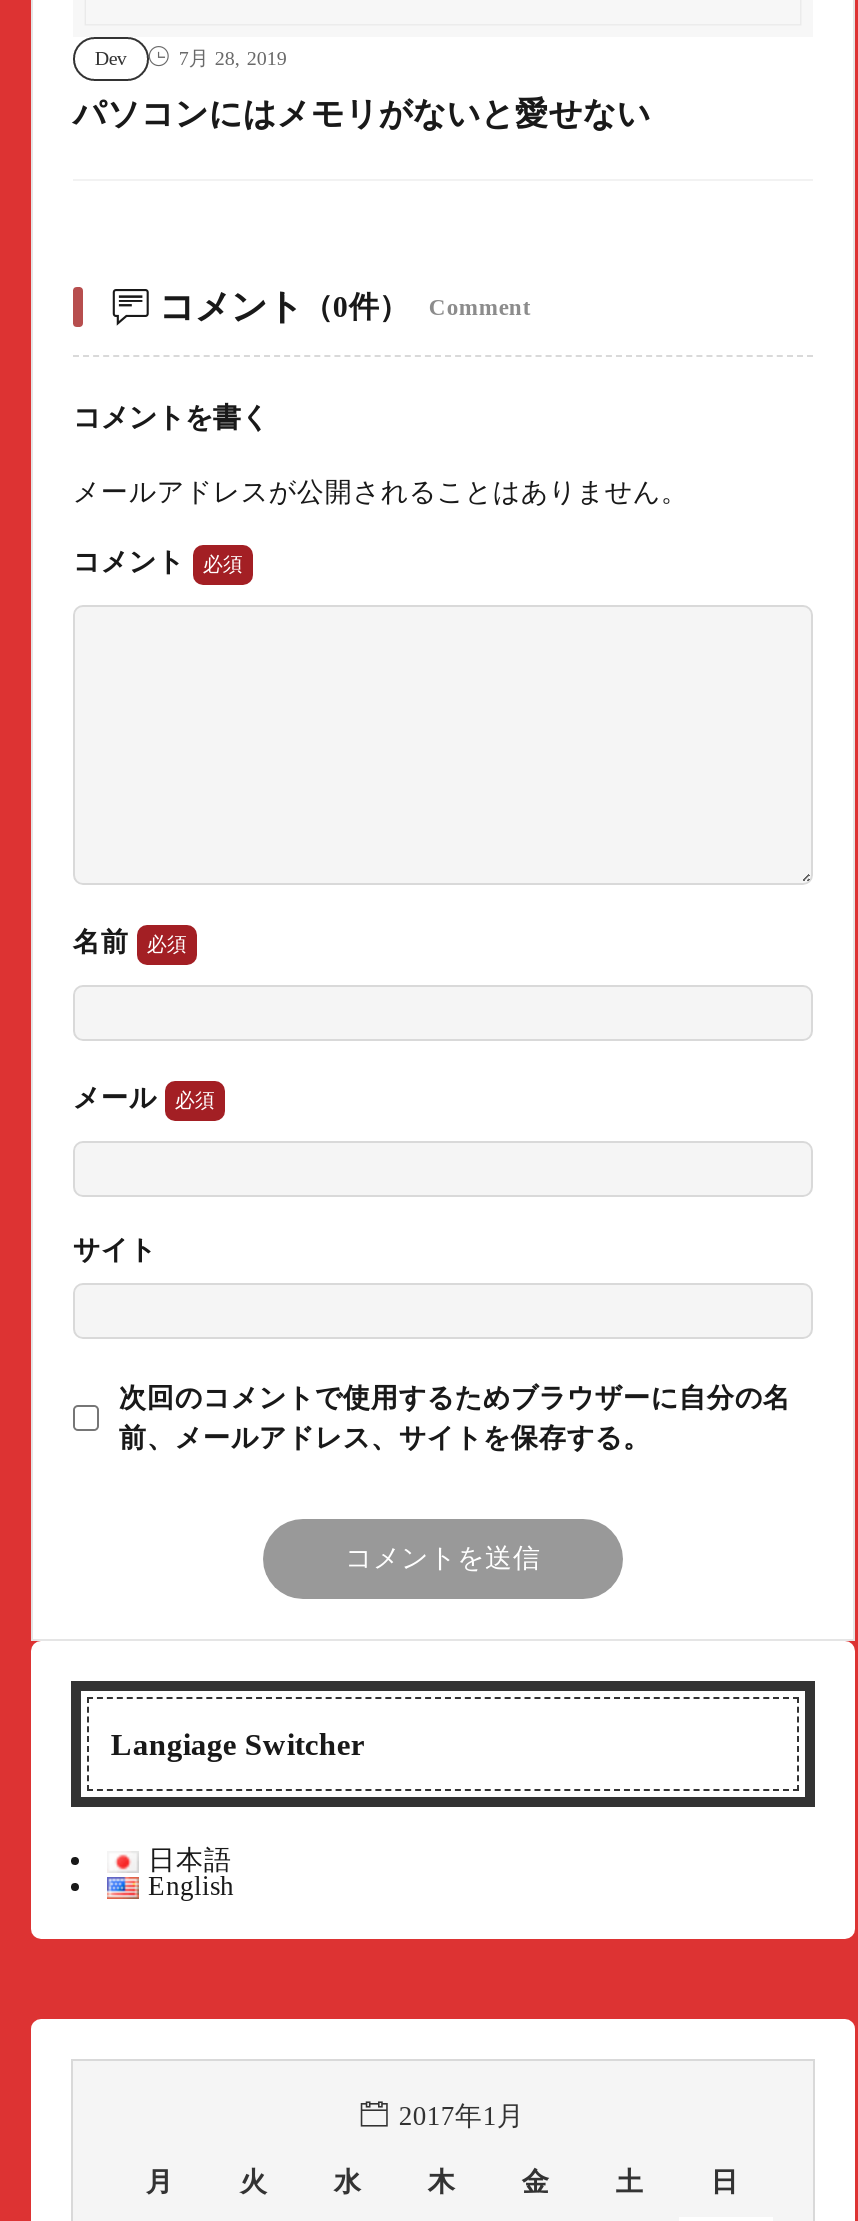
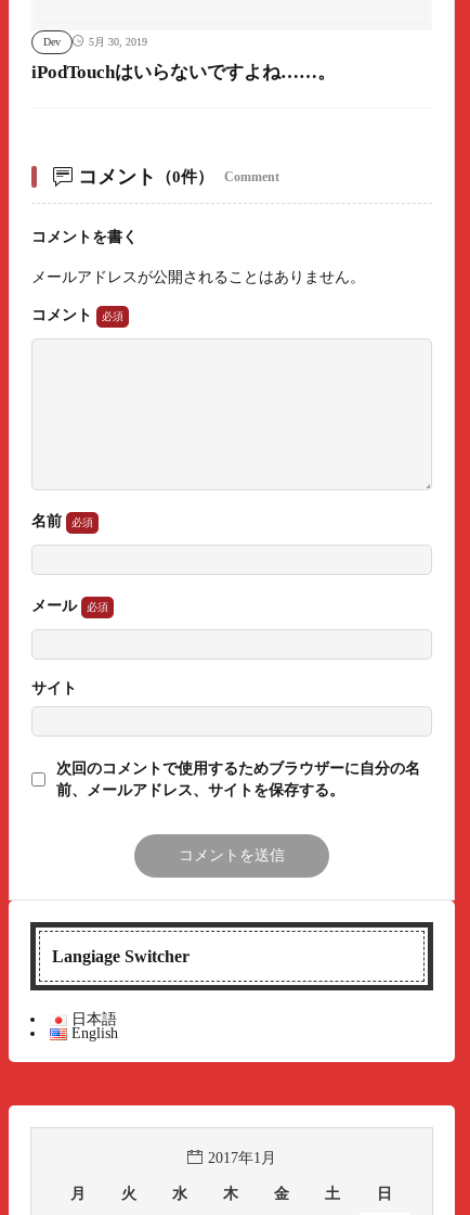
[179,48,287,70] 7月 28, 2019 -> [89,36,147,48] 5月 30, 2019
[73,95,651,133] パソコンにはメモリがないと愛せない -> [31,62,336,82] iPodTouchはいらないですよね……。

